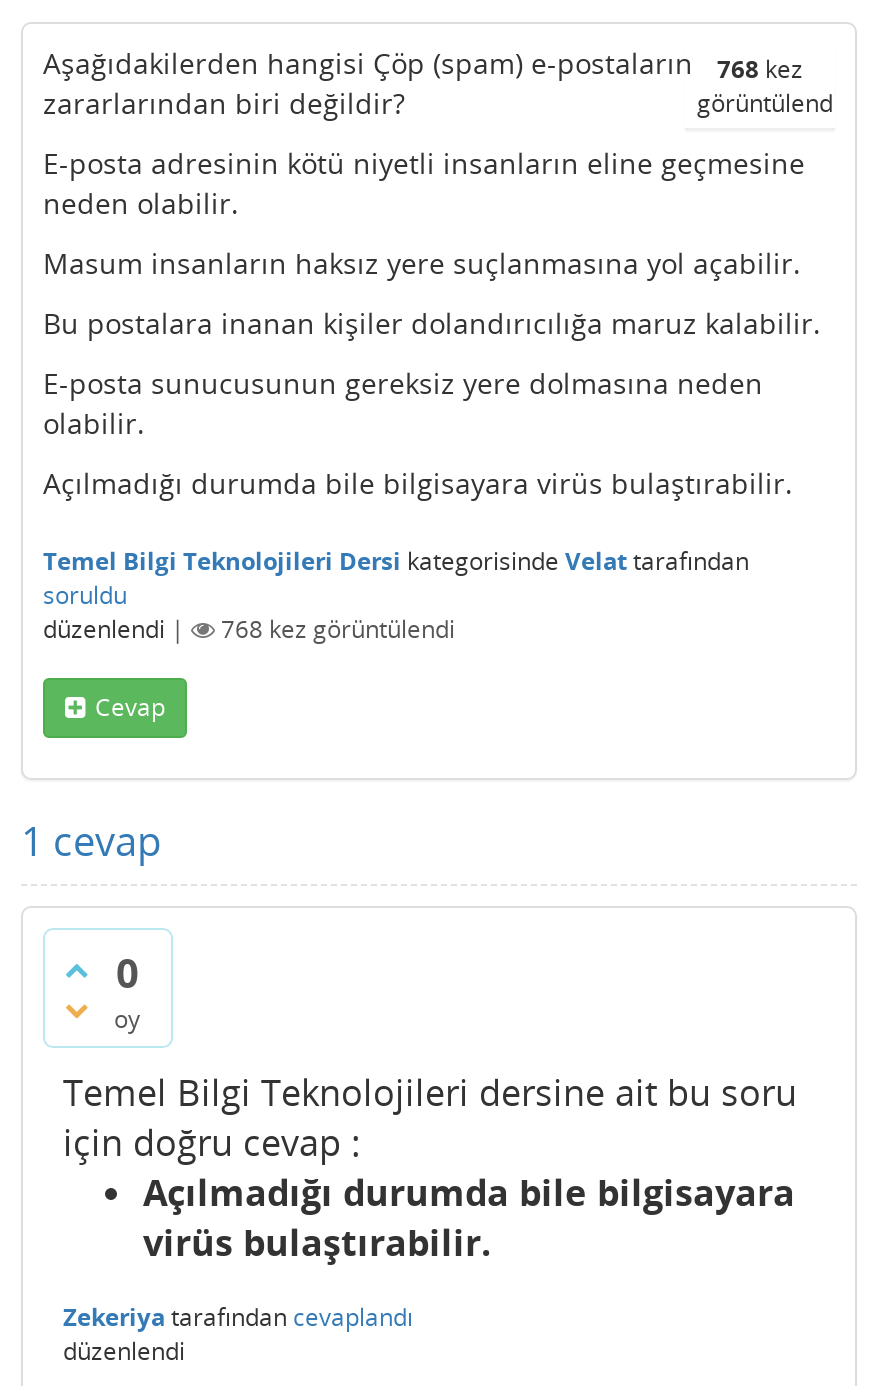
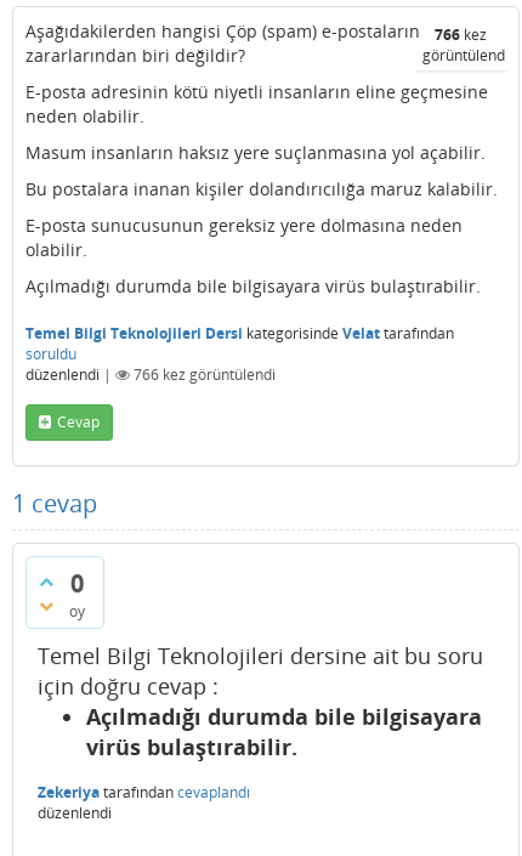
[43,44,803,86] Aşağıdakilerden hangisi Çöp (spam) e-postaların 768 kez -> [25,19,487,45] Aşağıdakilerden hangisi Çöp (spam) e-postaların 766 kez
[221,612,455,646] 768 kez görüntülendi -> [134,364,276,385] 766 kez görüntülendi

